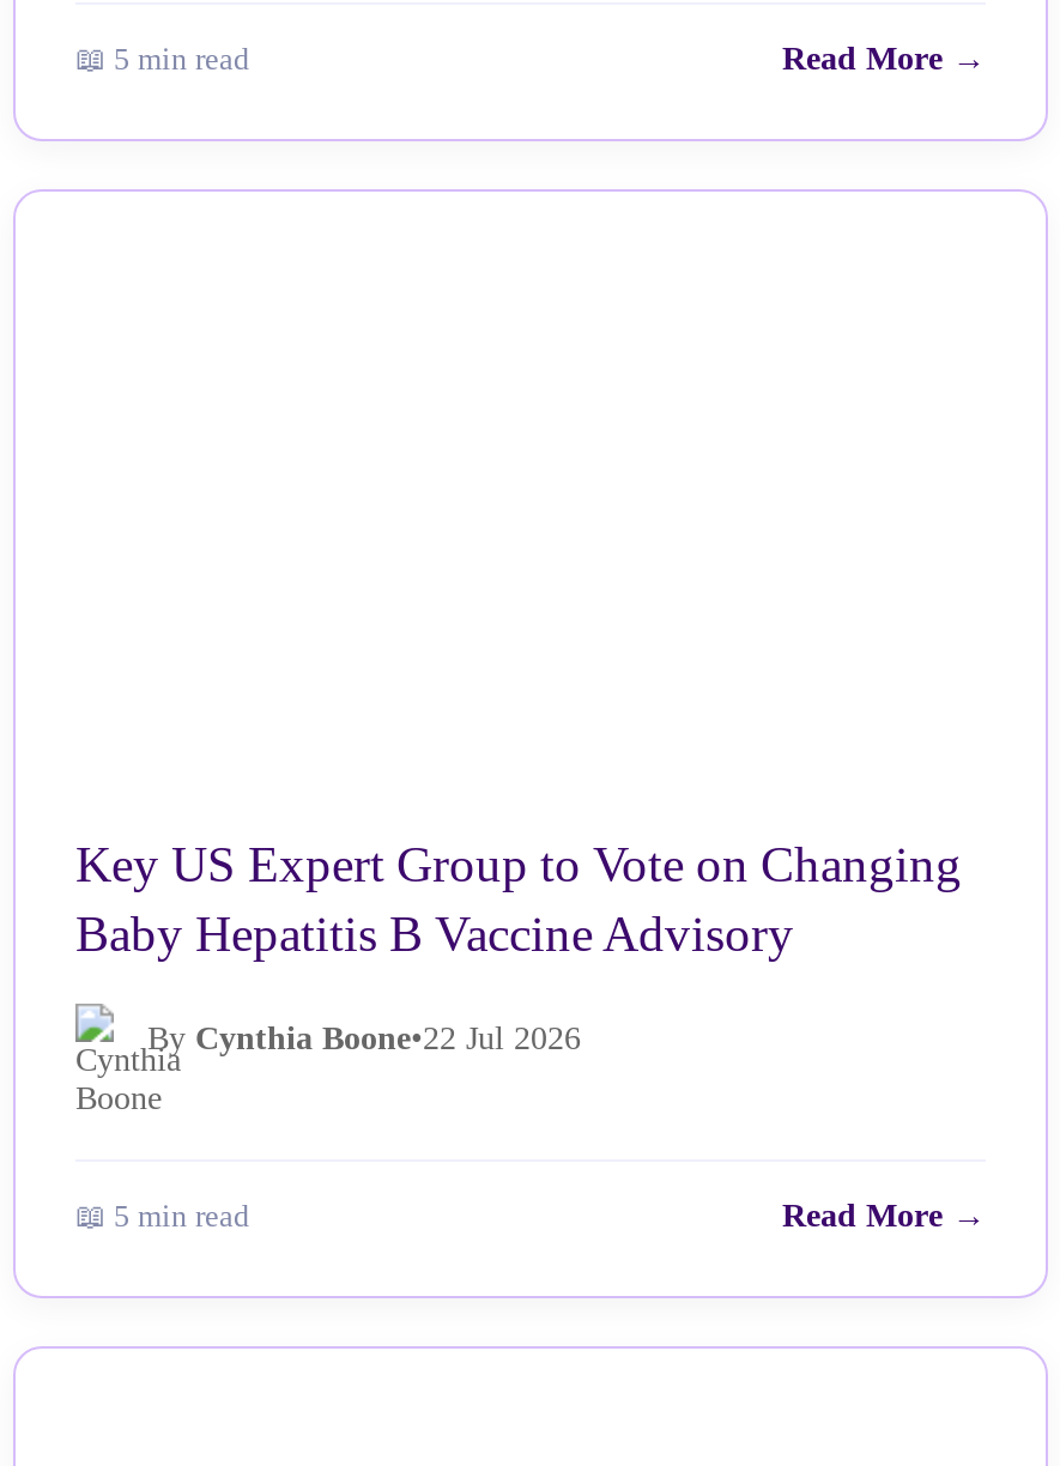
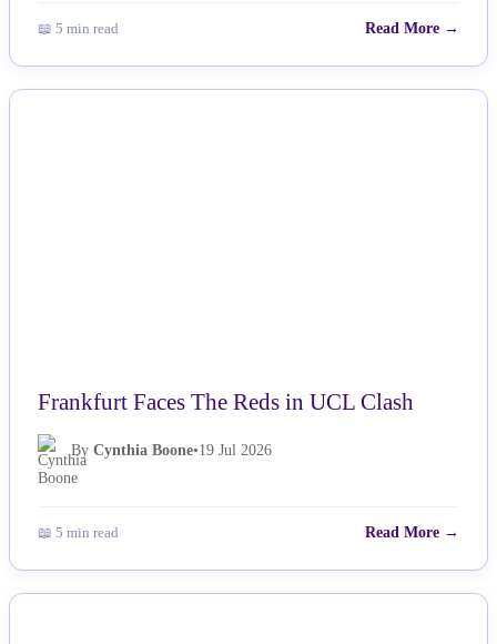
[75,836,962,961] Key US Expert Group to Vote on Changing | Baby Hepatitis B Vaccine Advisory -> [38,389,414,414] Frankfurt Faces The Reds in UCL Clash
[147,1020,581,1056] By Cynthia Boone•22 Jul 2026 -> [71,442,272,459] By Cynthia Boone•19 Jul 2026

